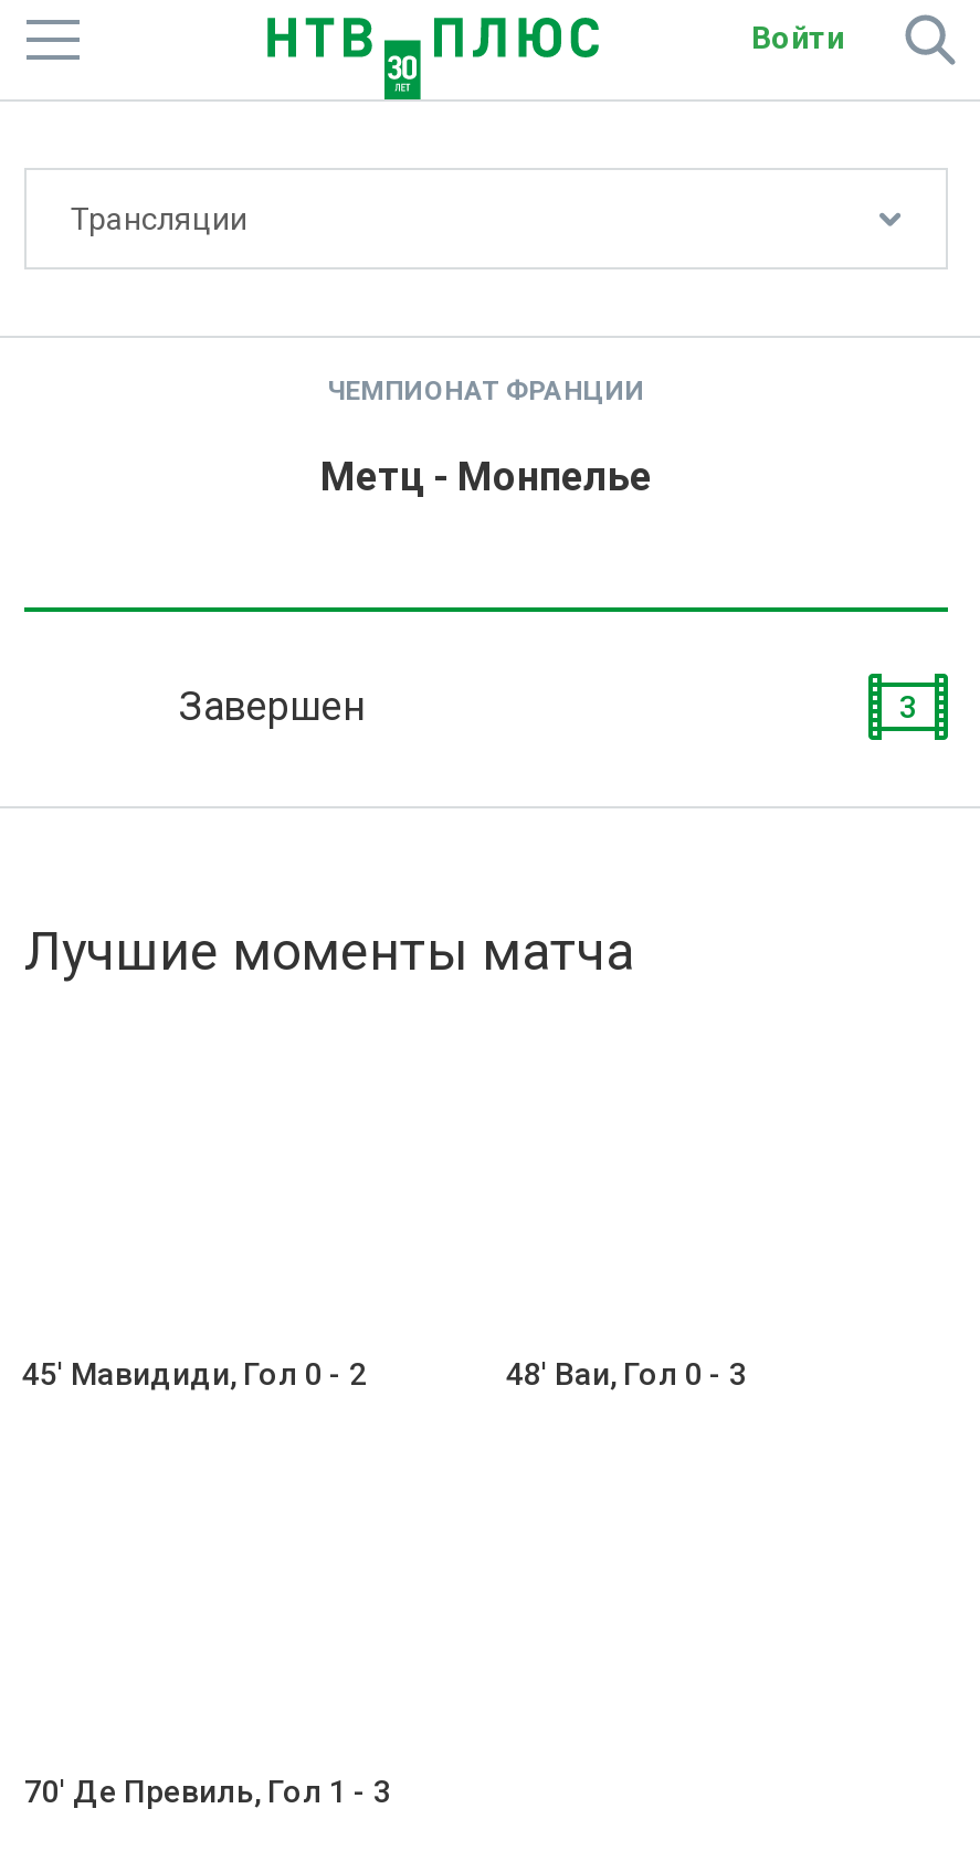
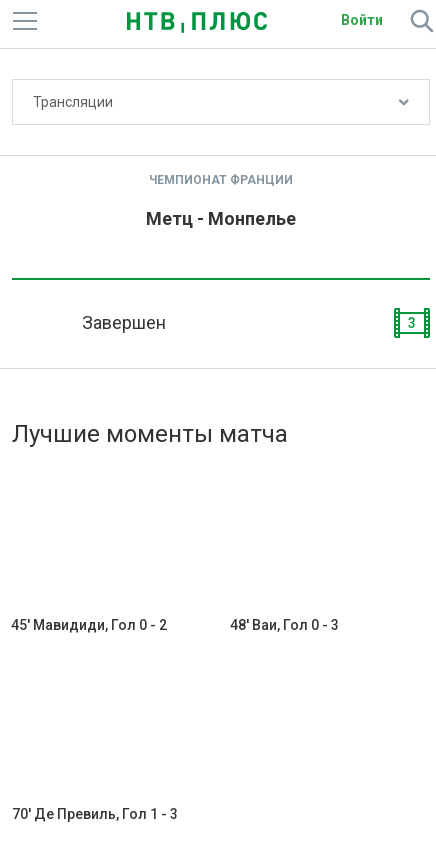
[265,15,601,102] [image] -> [122,11,272,48] [image]

